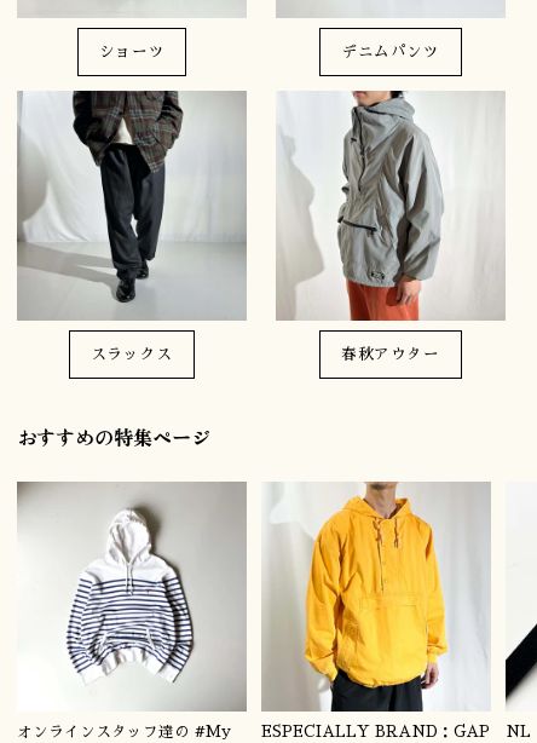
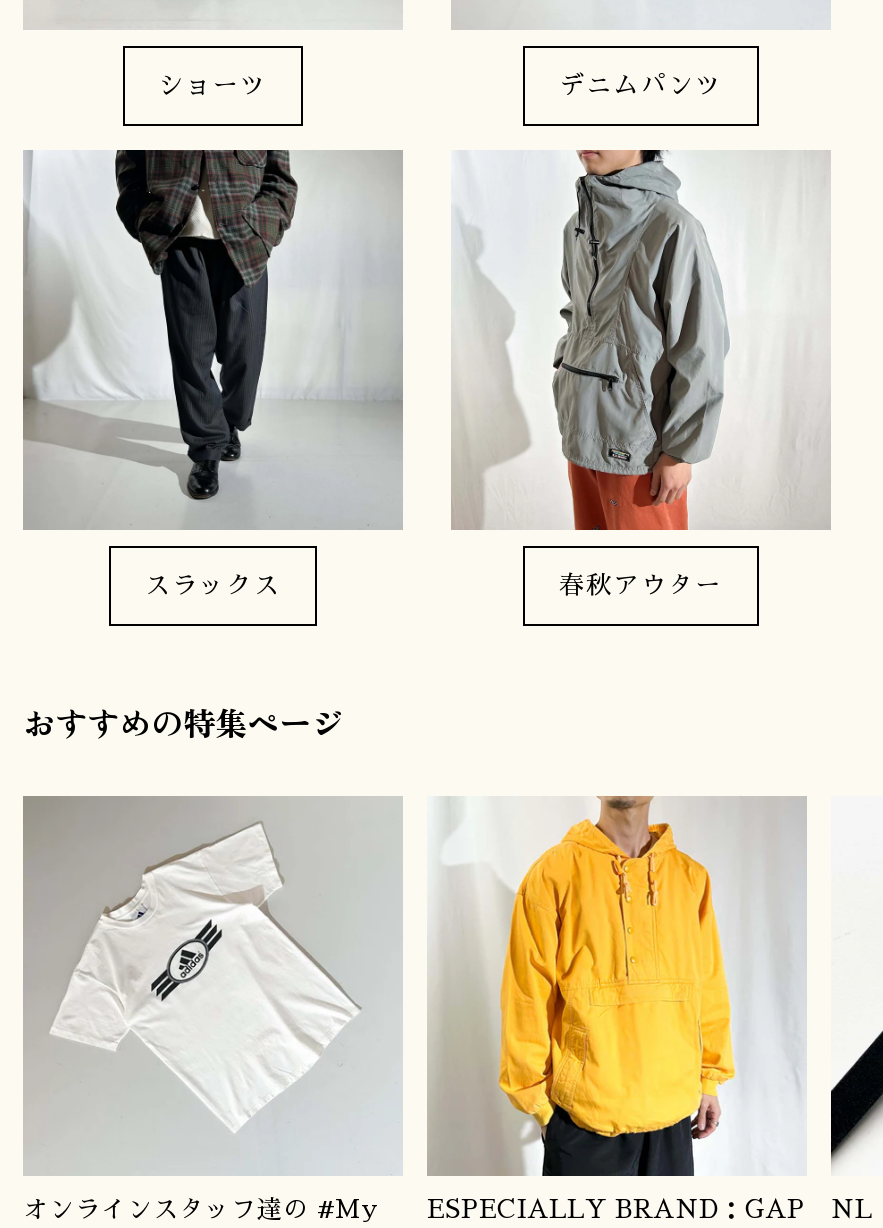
[18,483,247,712] [image] -> [23,798,401,1176] [image]

